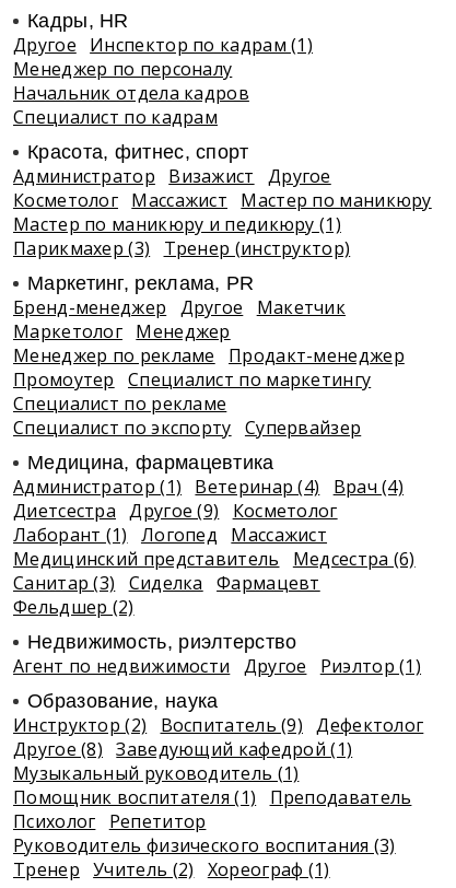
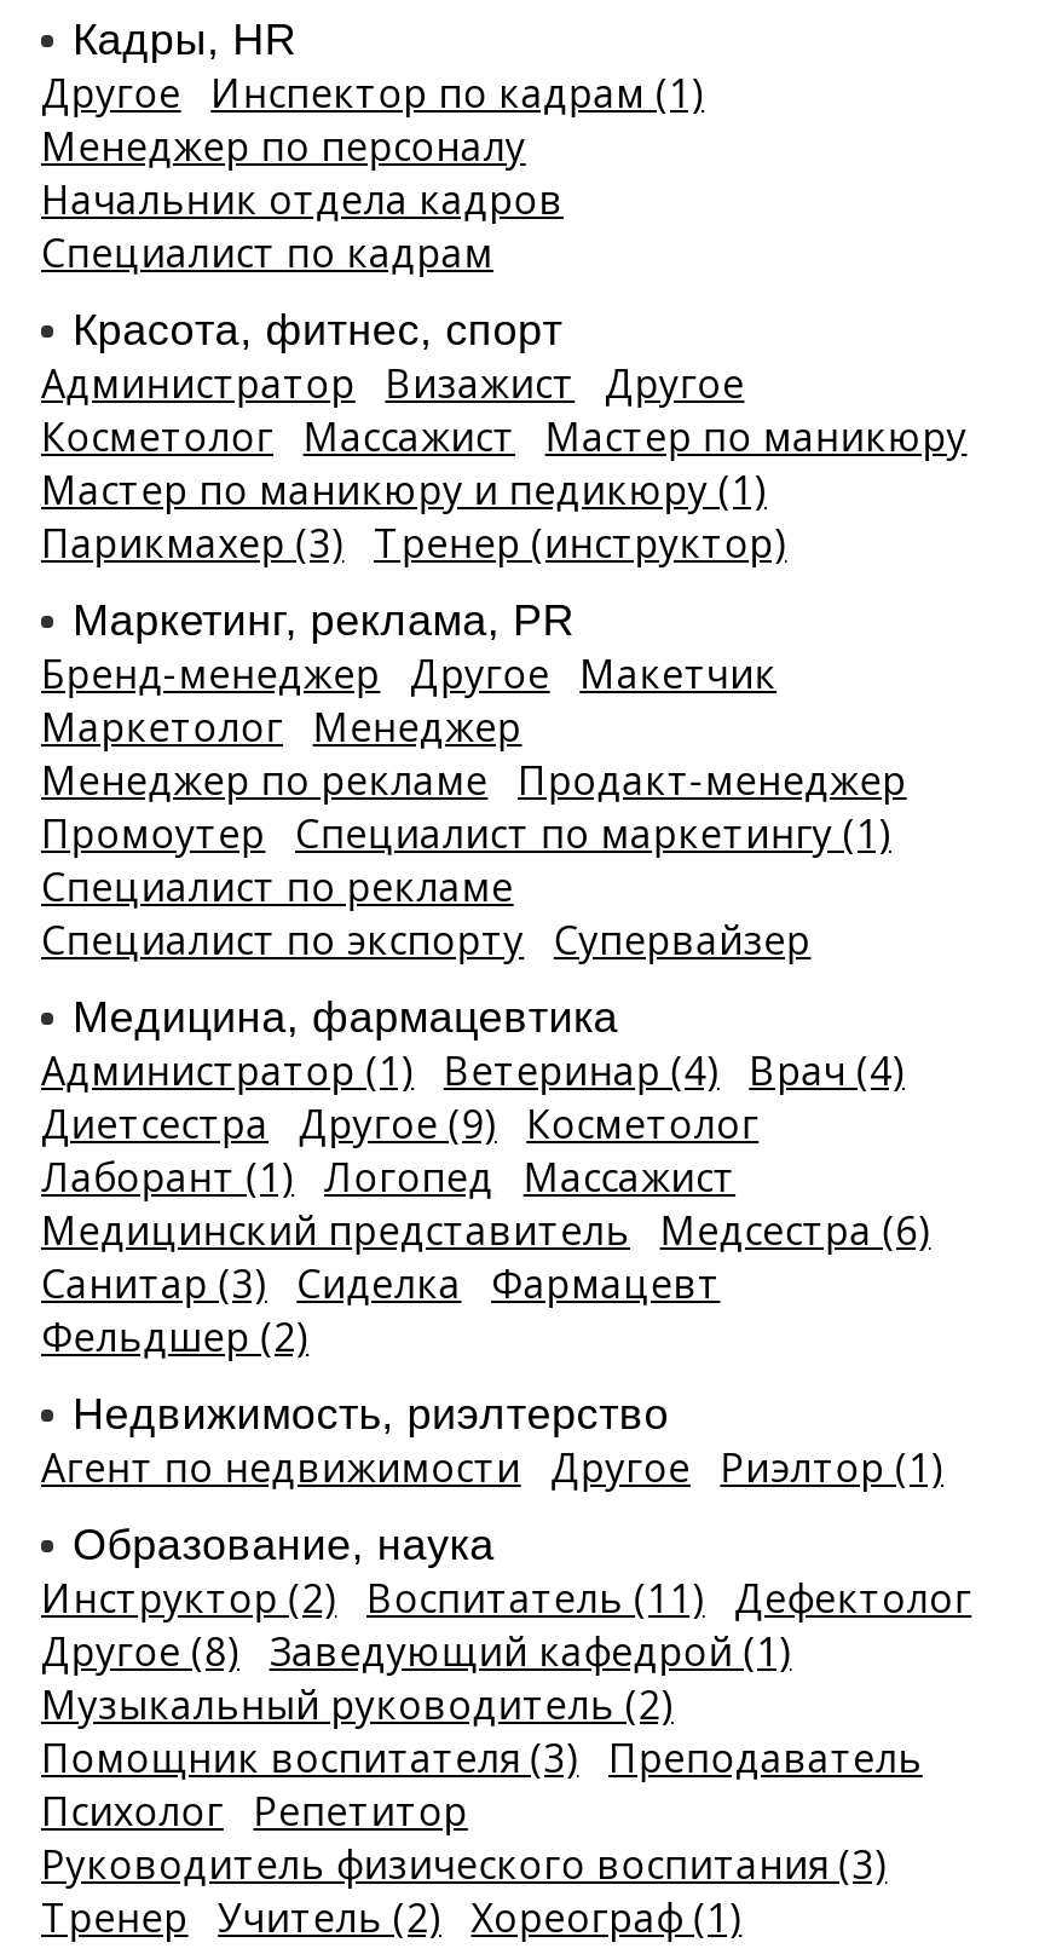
[13,367,371,392] Промоутер Специалист по маркетингу -> [41,807,891,860] Промоутер Специалист по маркетингу (1)
[13,713,424,737] Инструктор (2) Воспитатель (9) Дефектолог -> [41,1572,971,1625] Инструктор (2) Воспитатель (11) Дефектолог
[13,761,299,785] Музыкальный руководитель (1) -> [41,1678,673,1731] Музыкальный руководитель (2)
[13,785,412,809] Помощник воспитателя (1) Преподаватель -> [41,1731,923,1785] Помощник воспитателя (3) Преподаватель

